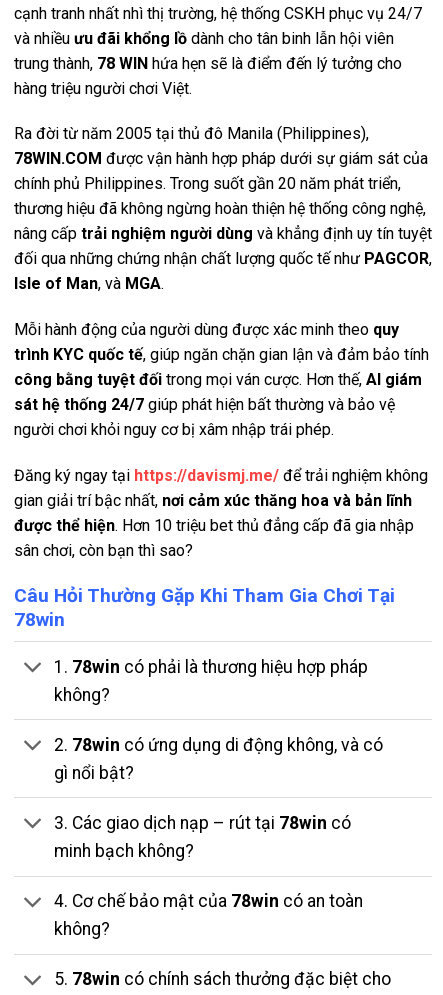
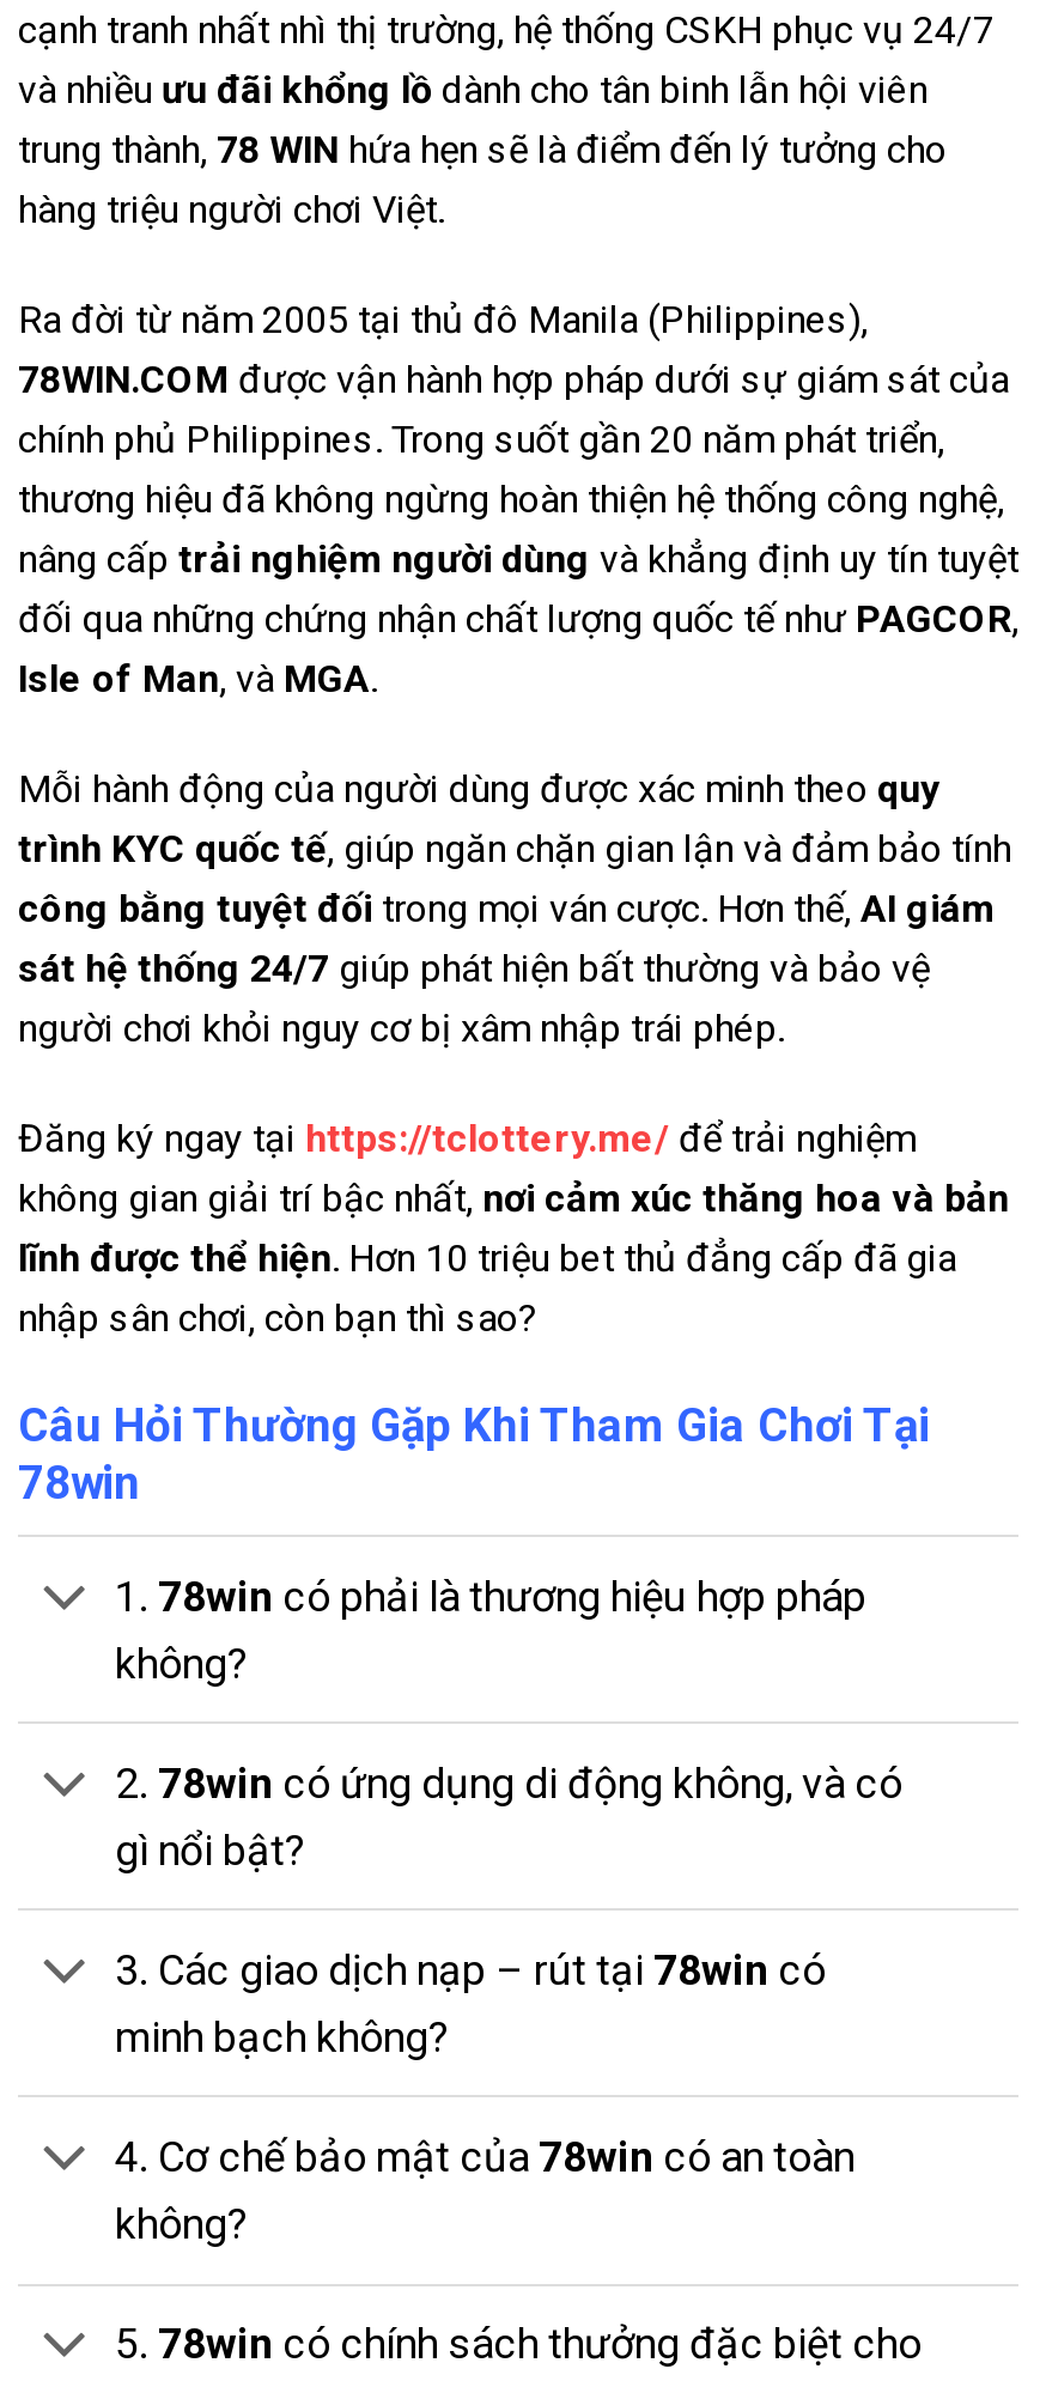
[14,466,428,560] Đăng ký ngay tại https://davismj.me/ để trải nghiệm không | gian giải trí bậc nhất, nơi cảm xúc thăng hoa và bản lĩnh | được thể hiện. Hơn 10 triệu bet thủ đẳng cấp đã gia nhập | sân chơi, còn bạn thì sao? -> [18,1115,1009,1340] Đăng ký ngay tại https://tclottery.me/ để trải nghiệm | không gian giải trí bậc nhất, nơi cảm xúc thăng hoa và bản | lĩnh được thể hiện. Hơn 10 triệu bet thủ đẳng cấp đã gia | nhập sân chơi, còn bạn thì sao?

